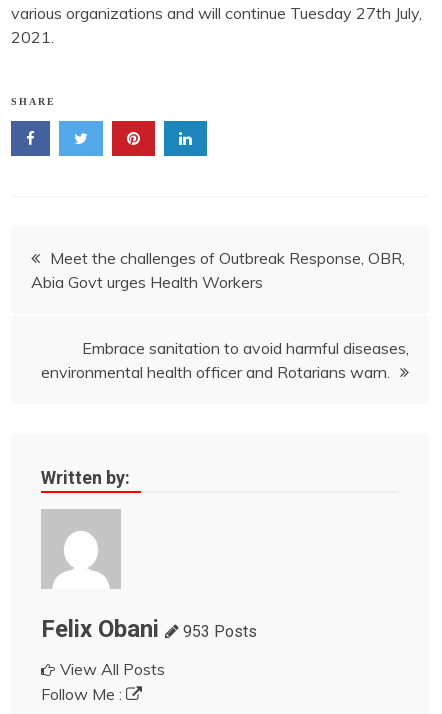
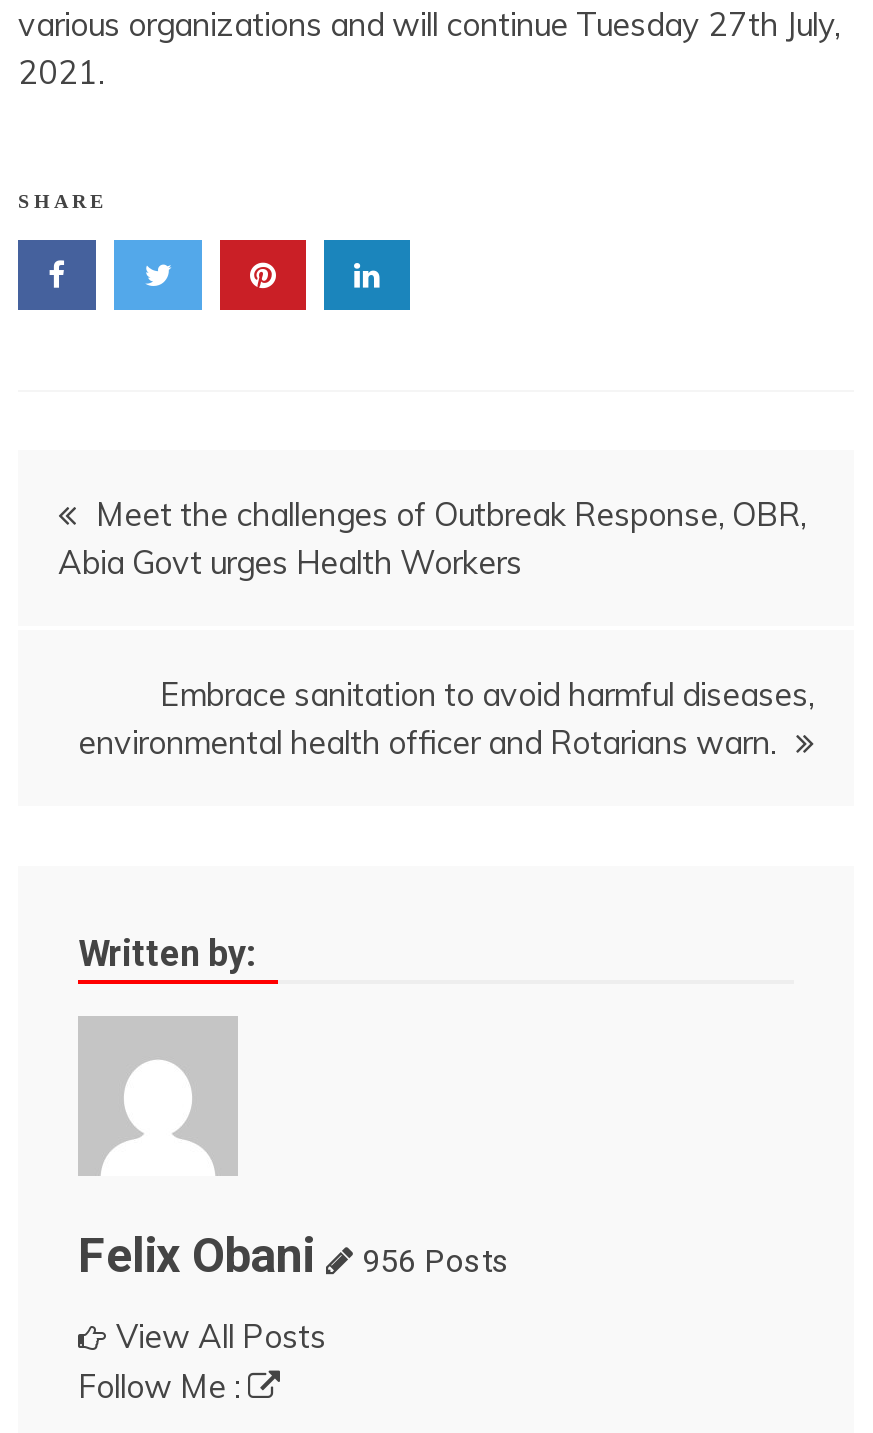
[41,614,257,642] Felix Obani 953 Posts -> [78,1229,510,1285] Felix Obani 956 Posts

